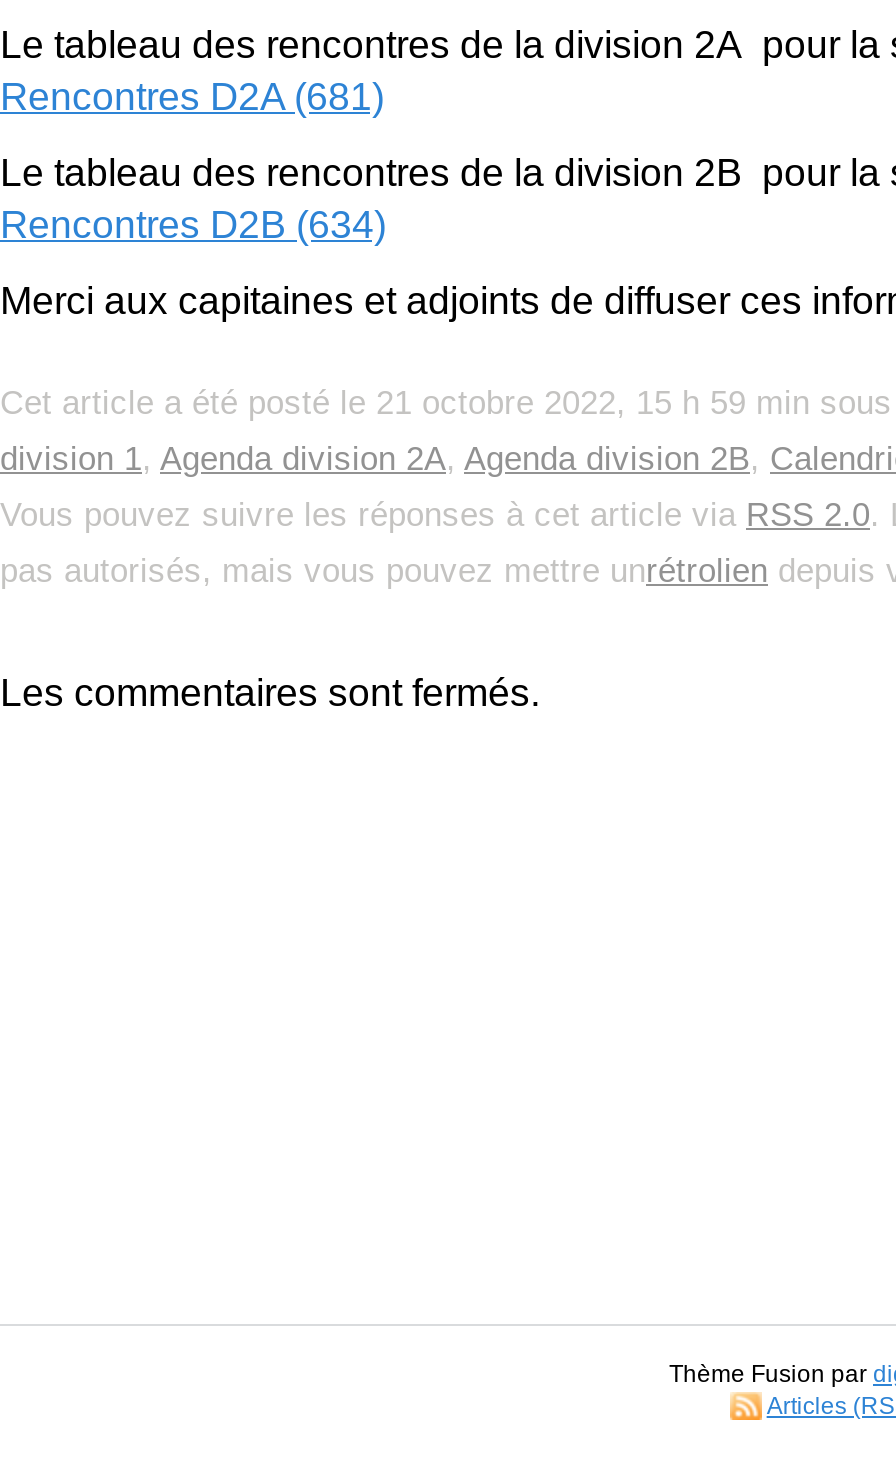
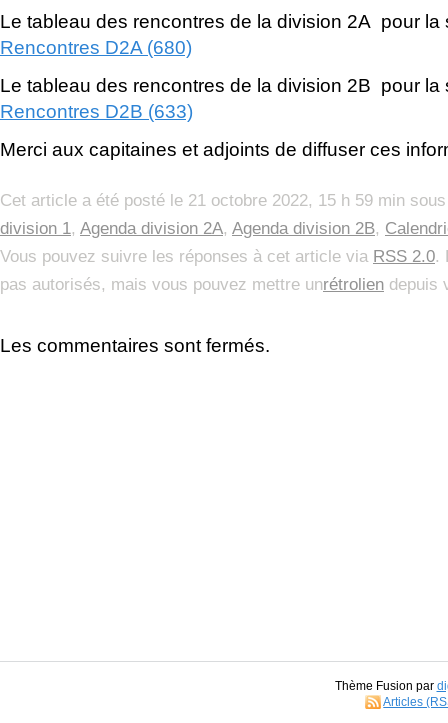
[0,74,384,118] Rencontres D2A (681) -> [0,36,192,58] Rencontres D2A (680)
[0,202,386,246] Rencontres D2B (634) -> [0,100,193,122] Rencontres D2B (633)

